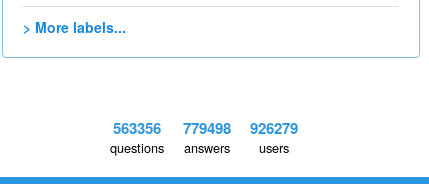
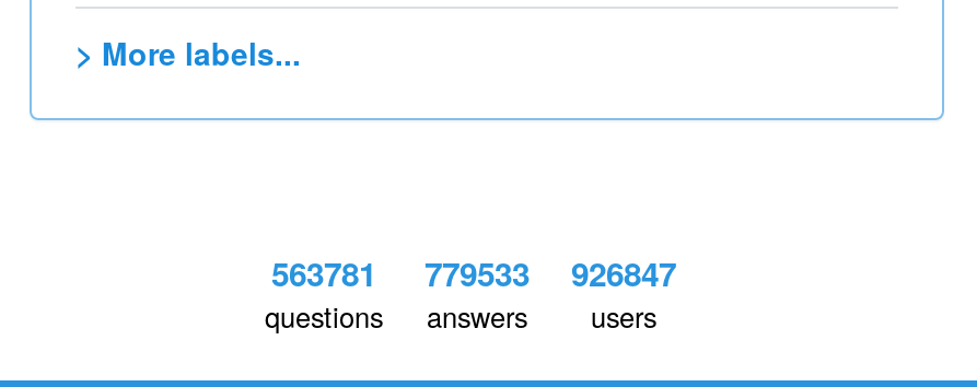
[112,117,160,139] 563356 -> [271,249,376,297] 563781
[182,117,230,139] 779498 -> [424,249,530,297] 779533
[249,117,297,139] 926279 -> [571,249,676,297] 926847

